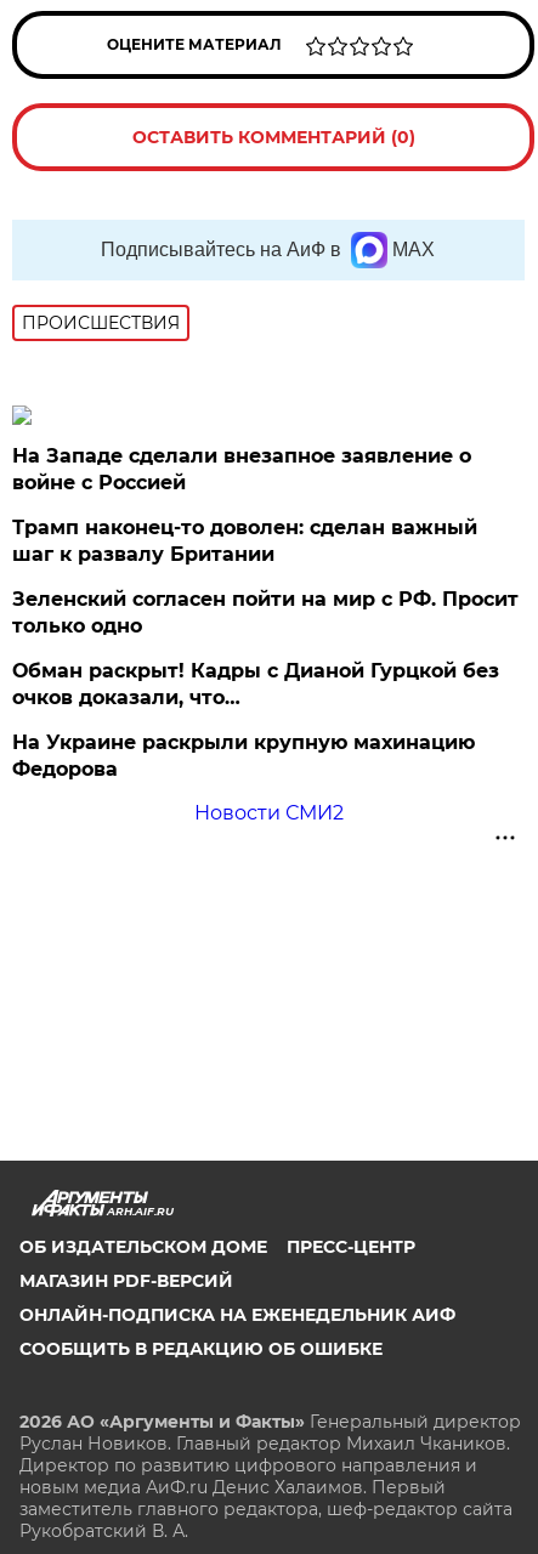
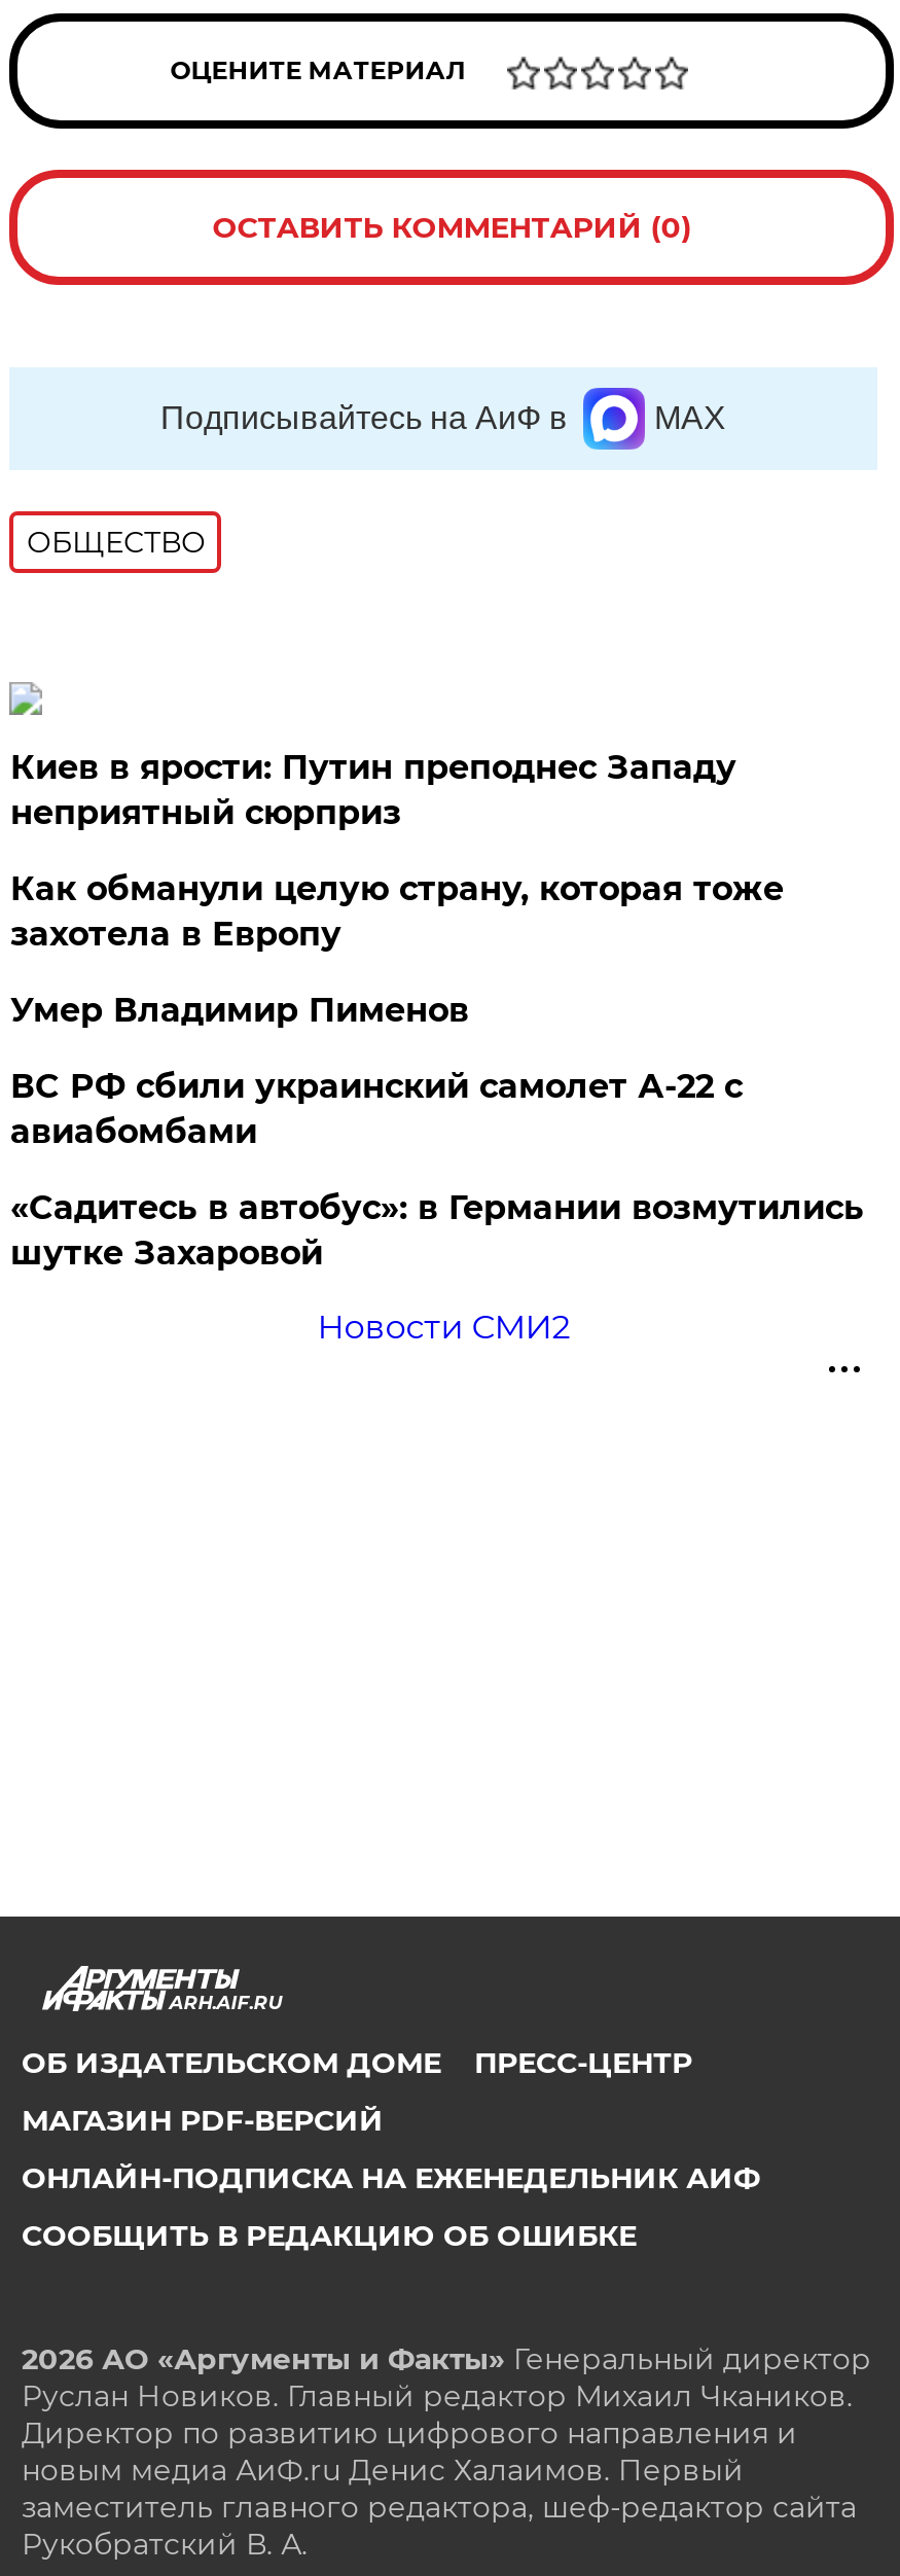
[22,312,180,334] ПРОИСШЕСТВИЯ -> [27,523,206,560] ОБЩЕСТВО
[13,444,472,494] На Западе сделали внезапное заявление о | войне с Россией -> [10,747,736,832] Киев в ярости: Путин преподнес Западу | неприятный сюрприз
[13,516,478,566] Трамп наконец-то доволен: сделан важный | шаг к развалу Британии -> [10,869,784,953] Как обманули целую страну, которая тоже | захотела в Европу
[13,587,519,637] Зеленский согласен пойти на мир с РФ. Просит | только одно -> [10,990,469,1029] Умер Владимир Пименов
[13,659,500,709] Обман раскрыт! Кадры с Дианой Гурцкой без | очков доказали, что… -> [10,1066,742,1151] ВС РФ сбили украинский самолет А-22 с | авиабомбами
[13,731,475,780] На Украине раскрыли крупную махинацию | Федорова -> [10,1188,864,1272] «Садитесь в автобус»: в Германии возмутились | шутке Захаровой

